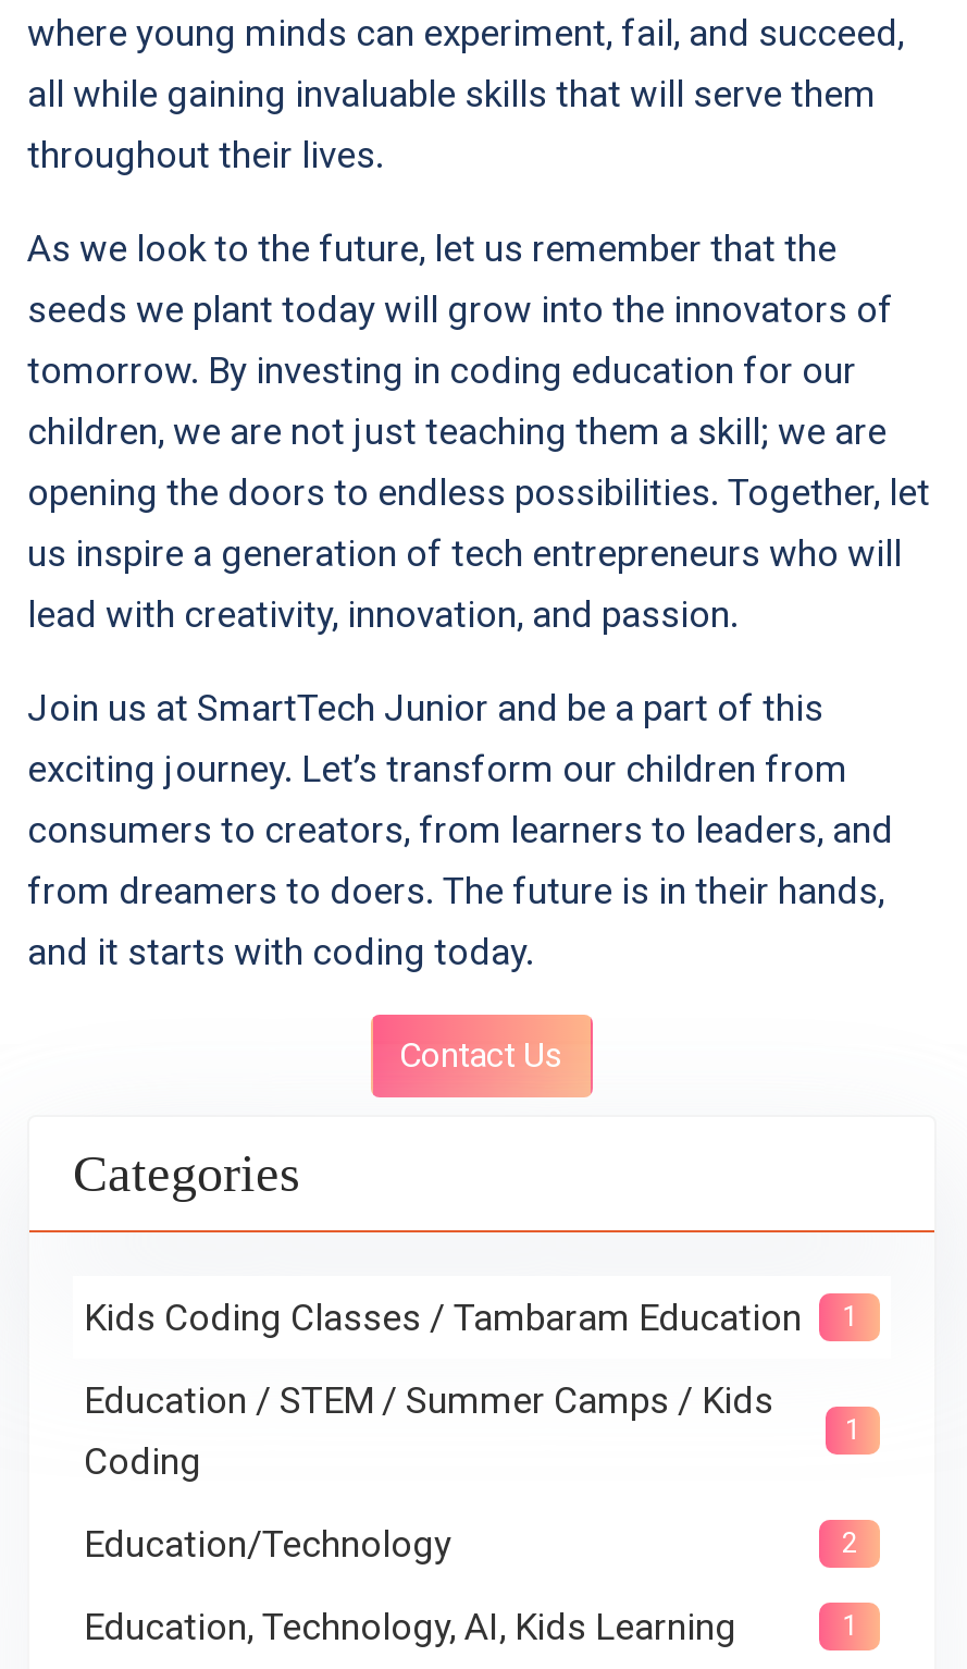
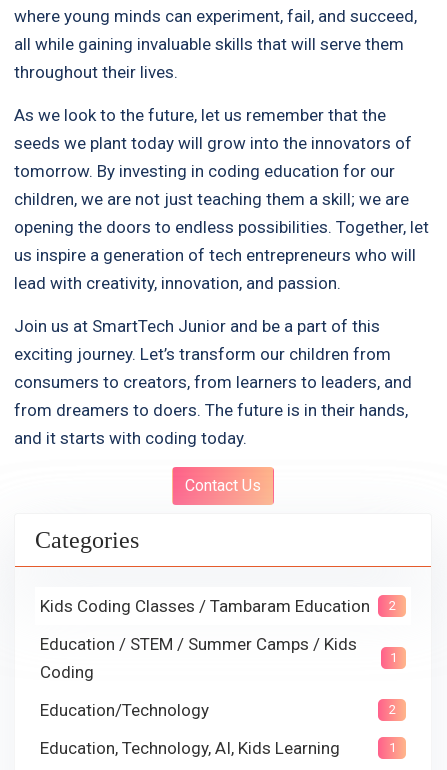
[84,1296,857,1339] Kids Coding Classes / Tambaram Education 1 -> [40,596,395,616] Kids Coding Classes / Tambaram Education 2

